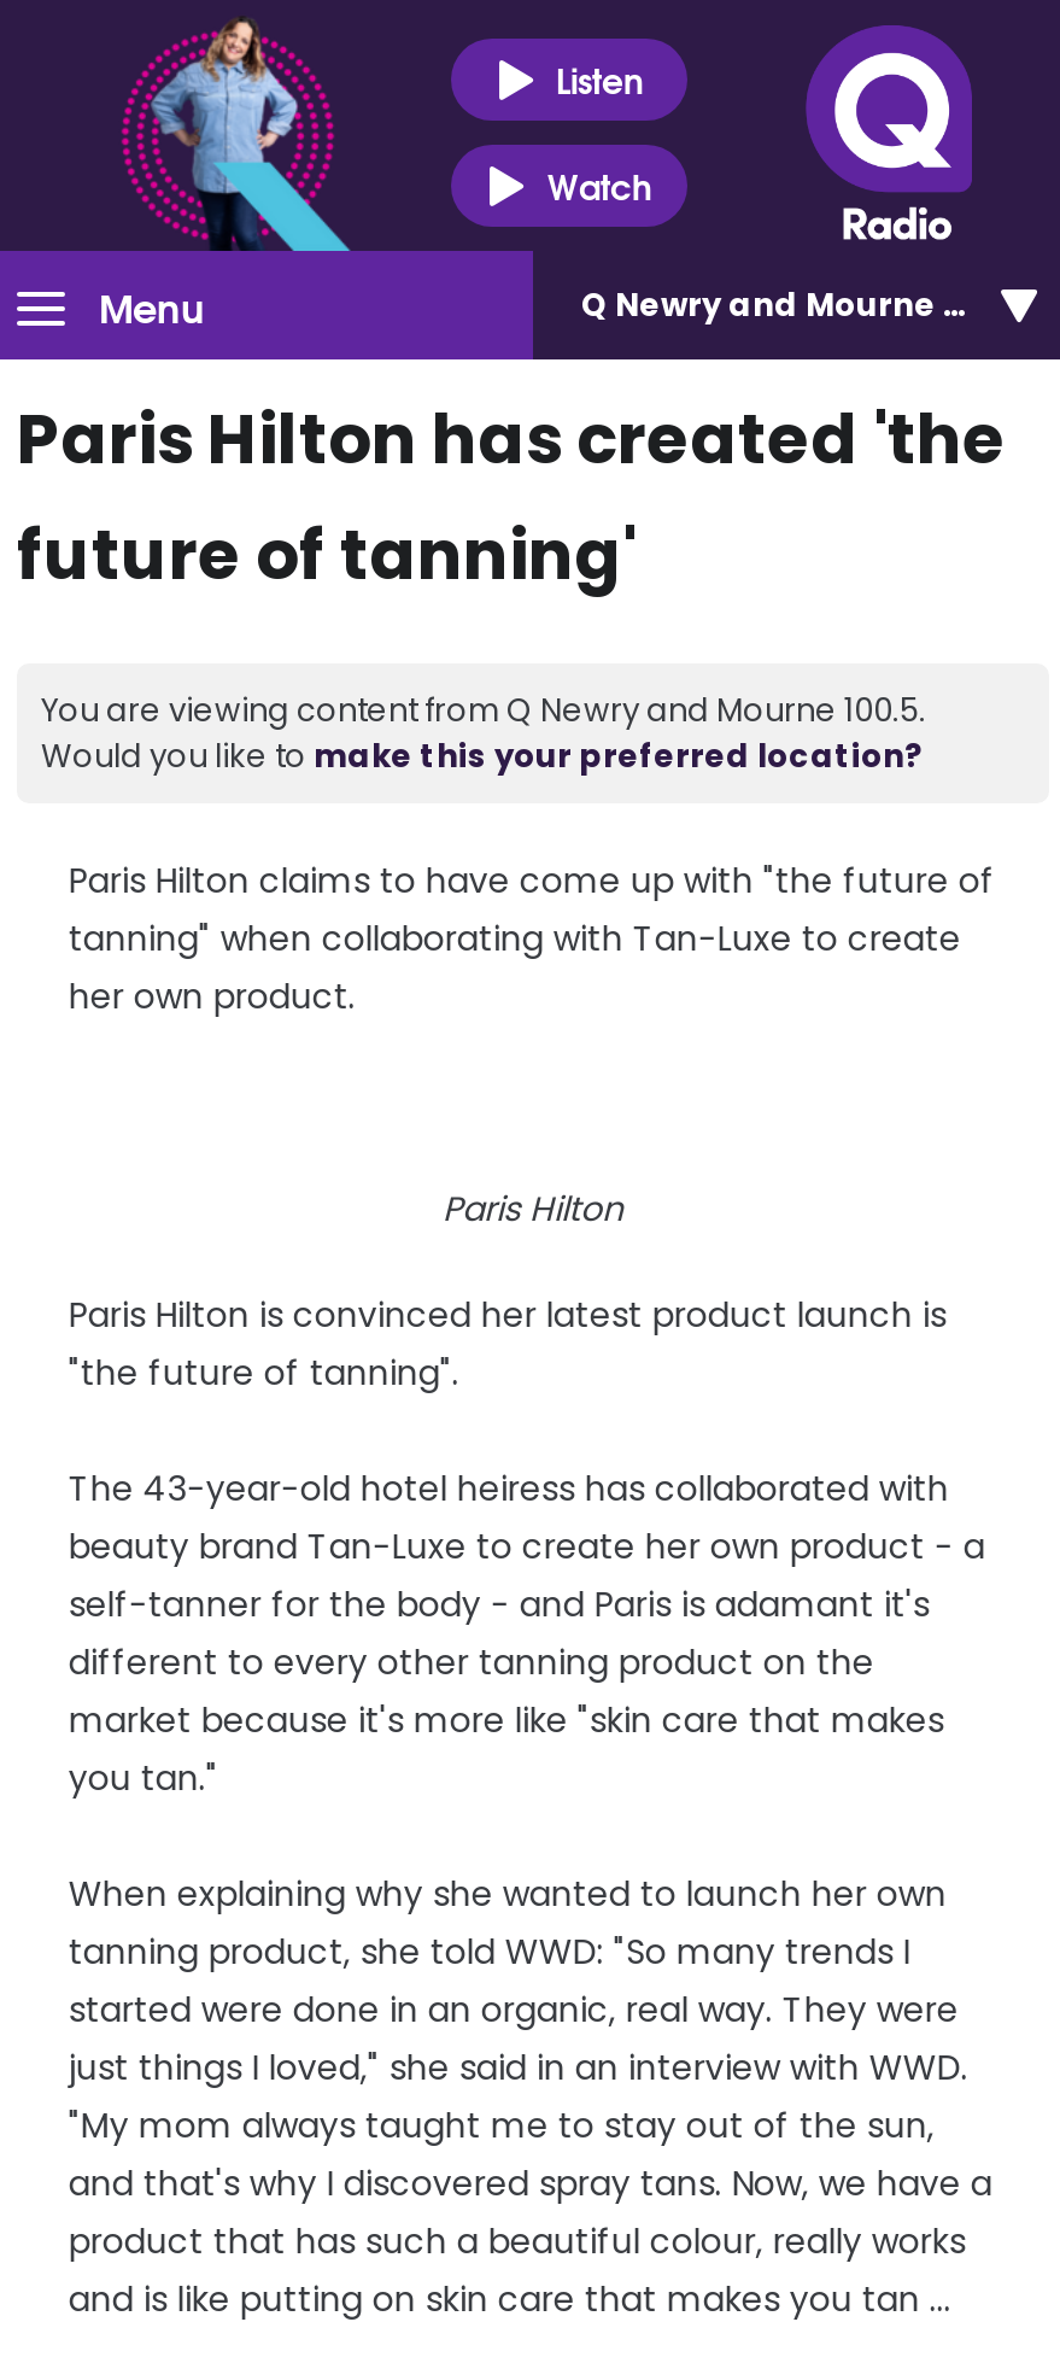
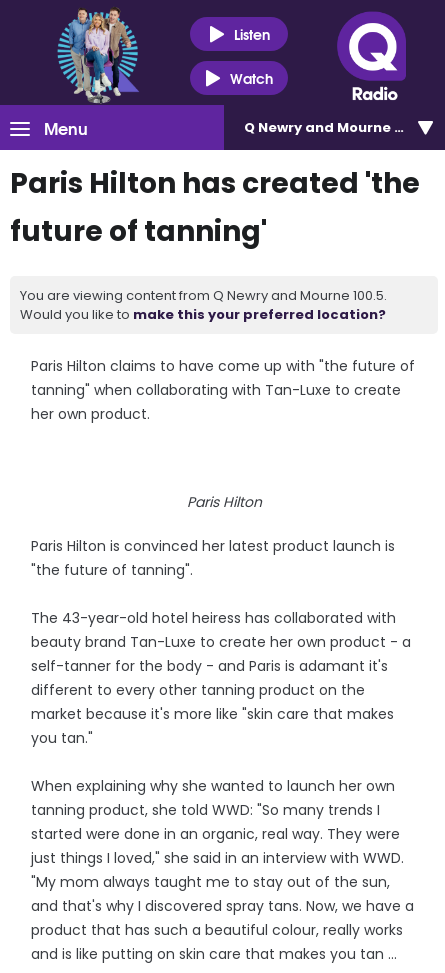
[121,19,350,253] [image] -> [54,8,147,106] [image]

